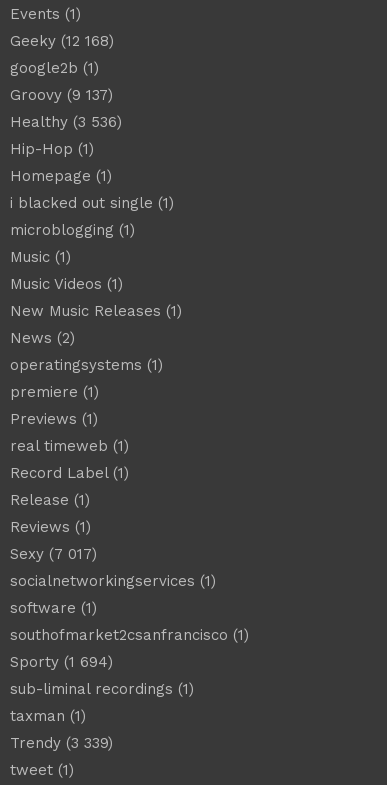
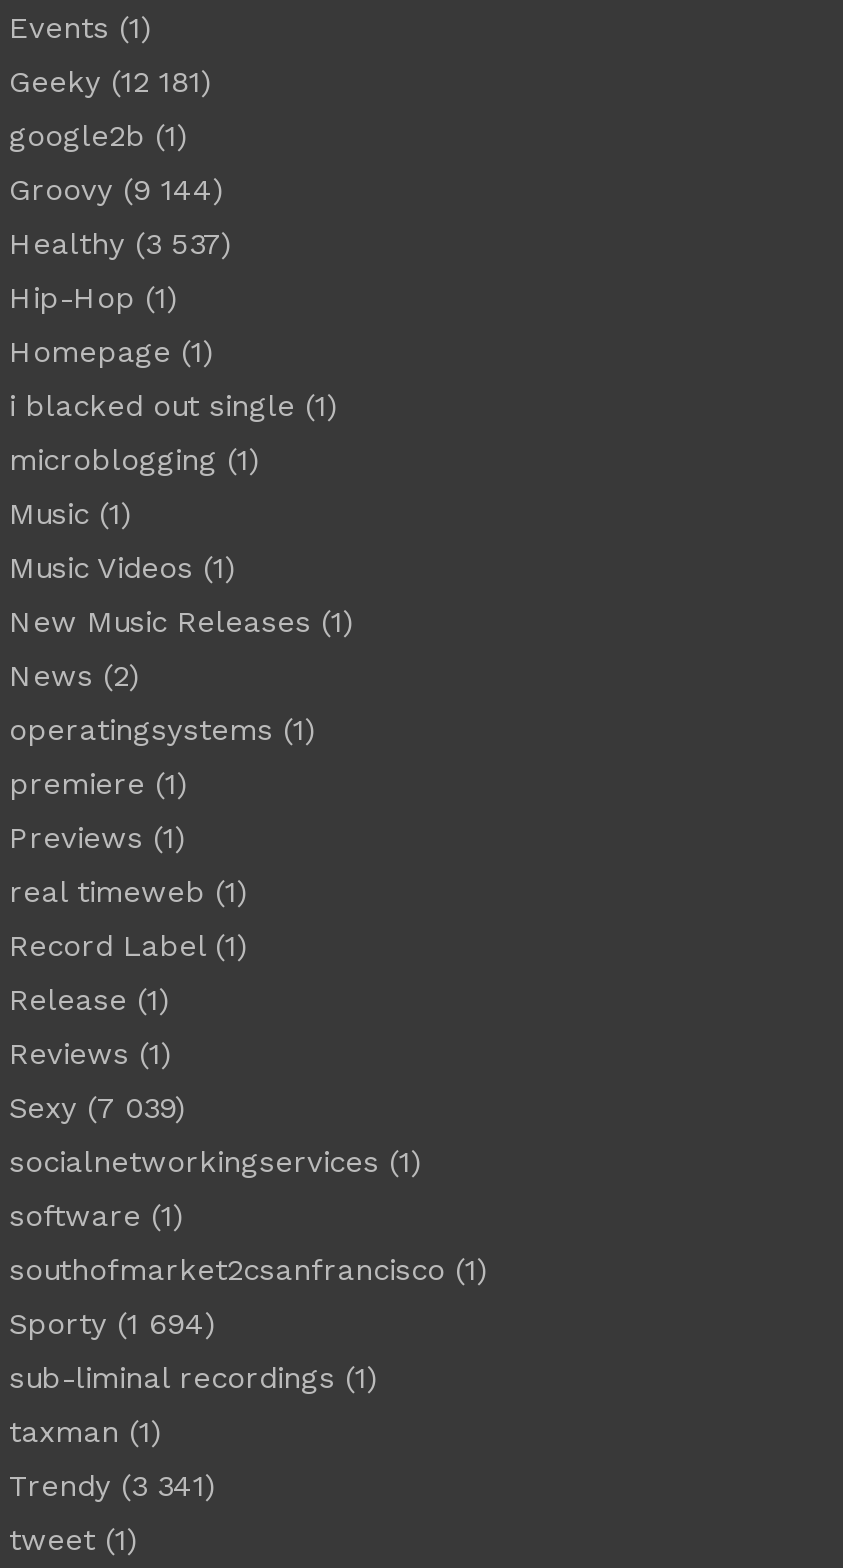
[10,32,114,50] Geeky (12 168) -> [9,63,211,99] Geeky (12 181)
[10,86,113,104] Groovy (9 137) -> [9,171,223,207] Groovy (9 144)
[10,113,122,131] Healthy (3 536) -> [9,225,231,261] Healthy (3 537)
[10,545,97,563] Sexy (7 017) -> [9,1089,185,1125] Sexy (7 039)
[10,734,113,752] Trendy (3 339) -> [9,1467,215,1503] Trendy (3 341)

